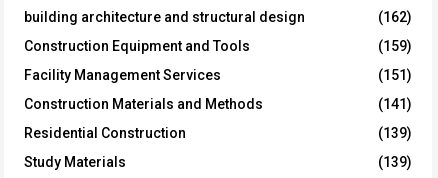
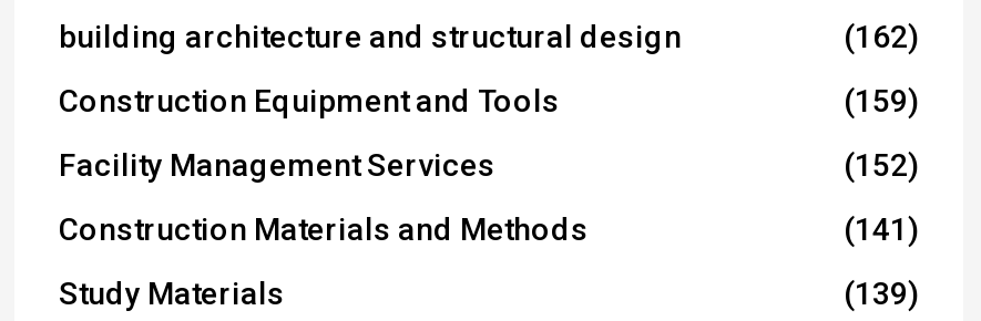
[378,67,412,83] (151) -> [844,147,919,182] (152)
[24,125,412,141] Residential Construction | (139) -> none

